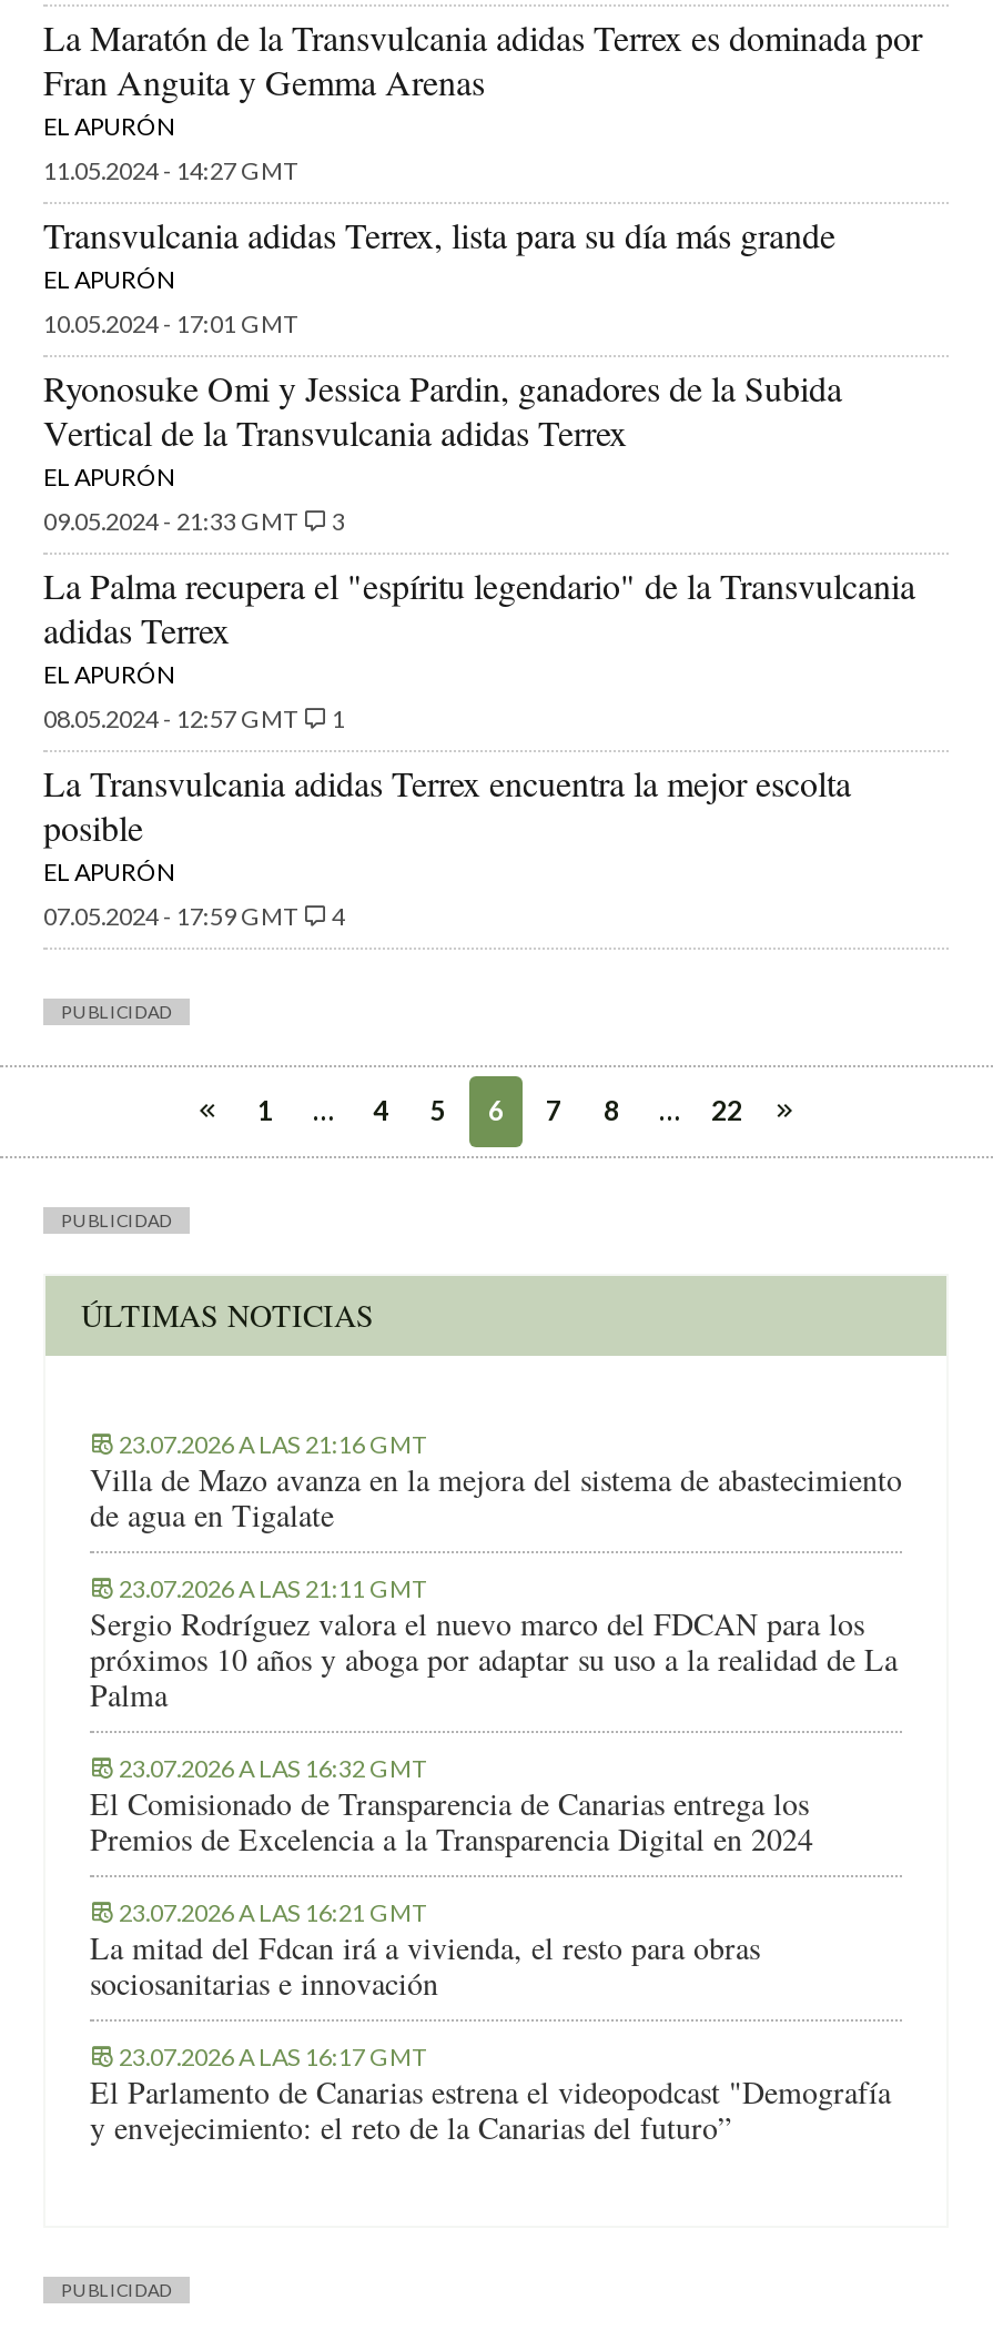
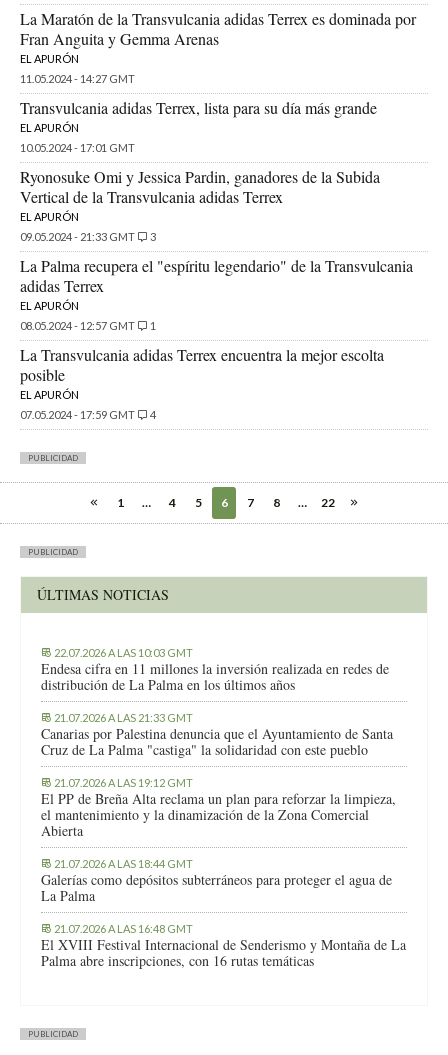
[90,1430,902,1536] 23.07.2026 A LAS 21:16 GMT | Villa de Mazo avanza en la mejora del sistema de abastecimiento | de agua en Tigalate -> [41,646,389,694] 22.07.2026 A LAS 10:03 GMT | Endesa cifra en 11 millones la inversión realizada en redes de | distribución de La Palma en los últimos años
[90,1574,898,1716] 23.07.2026 A LAS 21:11 GMT | Sergio Rodríguez valora el nuevo marco del FDCAN para los | próximos 10 años y aboga por adaptar su uso a la realidad de La | Palma -> [41,711,393,759] 21.07.2026 A LAS 21:33 GMT | Canarias por Palestina denuncia que el Ayuntamiento de Santa | Cruz de La Palma "castiga" la solidaridad con este pueblo
[90,1754,813,1860] 23.07.2026 A LAS 16:32 GMT | El Comisionado de Transparencia de Canarias entrega los | Premios de Excelencia a la Transparencia Digital en 2024 -> [41,776,396,840] 21.07.2026 A LAS 19:12 GMT | El PP de Breña Alta reclama un plan para reforzar la limpieza, | el mantenimiento y la dinamización de la Zona Comercial | Abierta
[90,1898,760,2005] 23.07.2026 A LAS 16:21 GMT | La mitad del Fdcan irá a vivienda, el resto para obras | sociosanitarias e innovación -> [41,857,392,905] 21.07.2026 A LAS 18:44 GMT | Galerías como depósitos subterráneos para proteger el agua de | La Palma
[90,2042,891,2149] 23.07.2026 A LAS 16:17 GMT | El Parlamento de Canarias estrena el videopodcast "Demografía | y envejecimiento: el reto de la Canarias del futuro” -> [41,922,406,970] 21.07.2026 A LAS 16:48 GMT | El XVIII Festival Internacional de Senderismo y Montaña de La | Palma abre inscripciones, con 16 rutas temáticas

